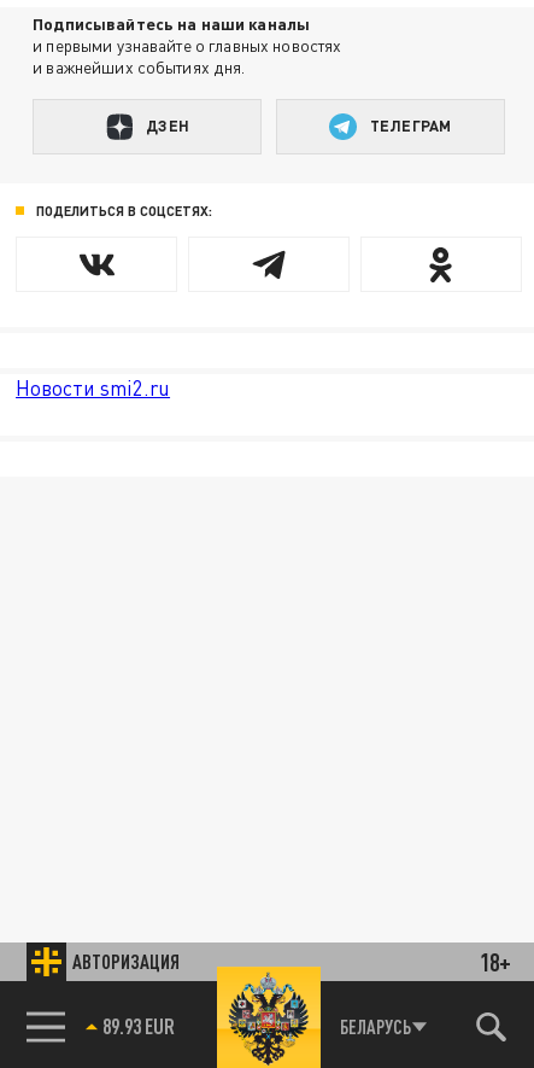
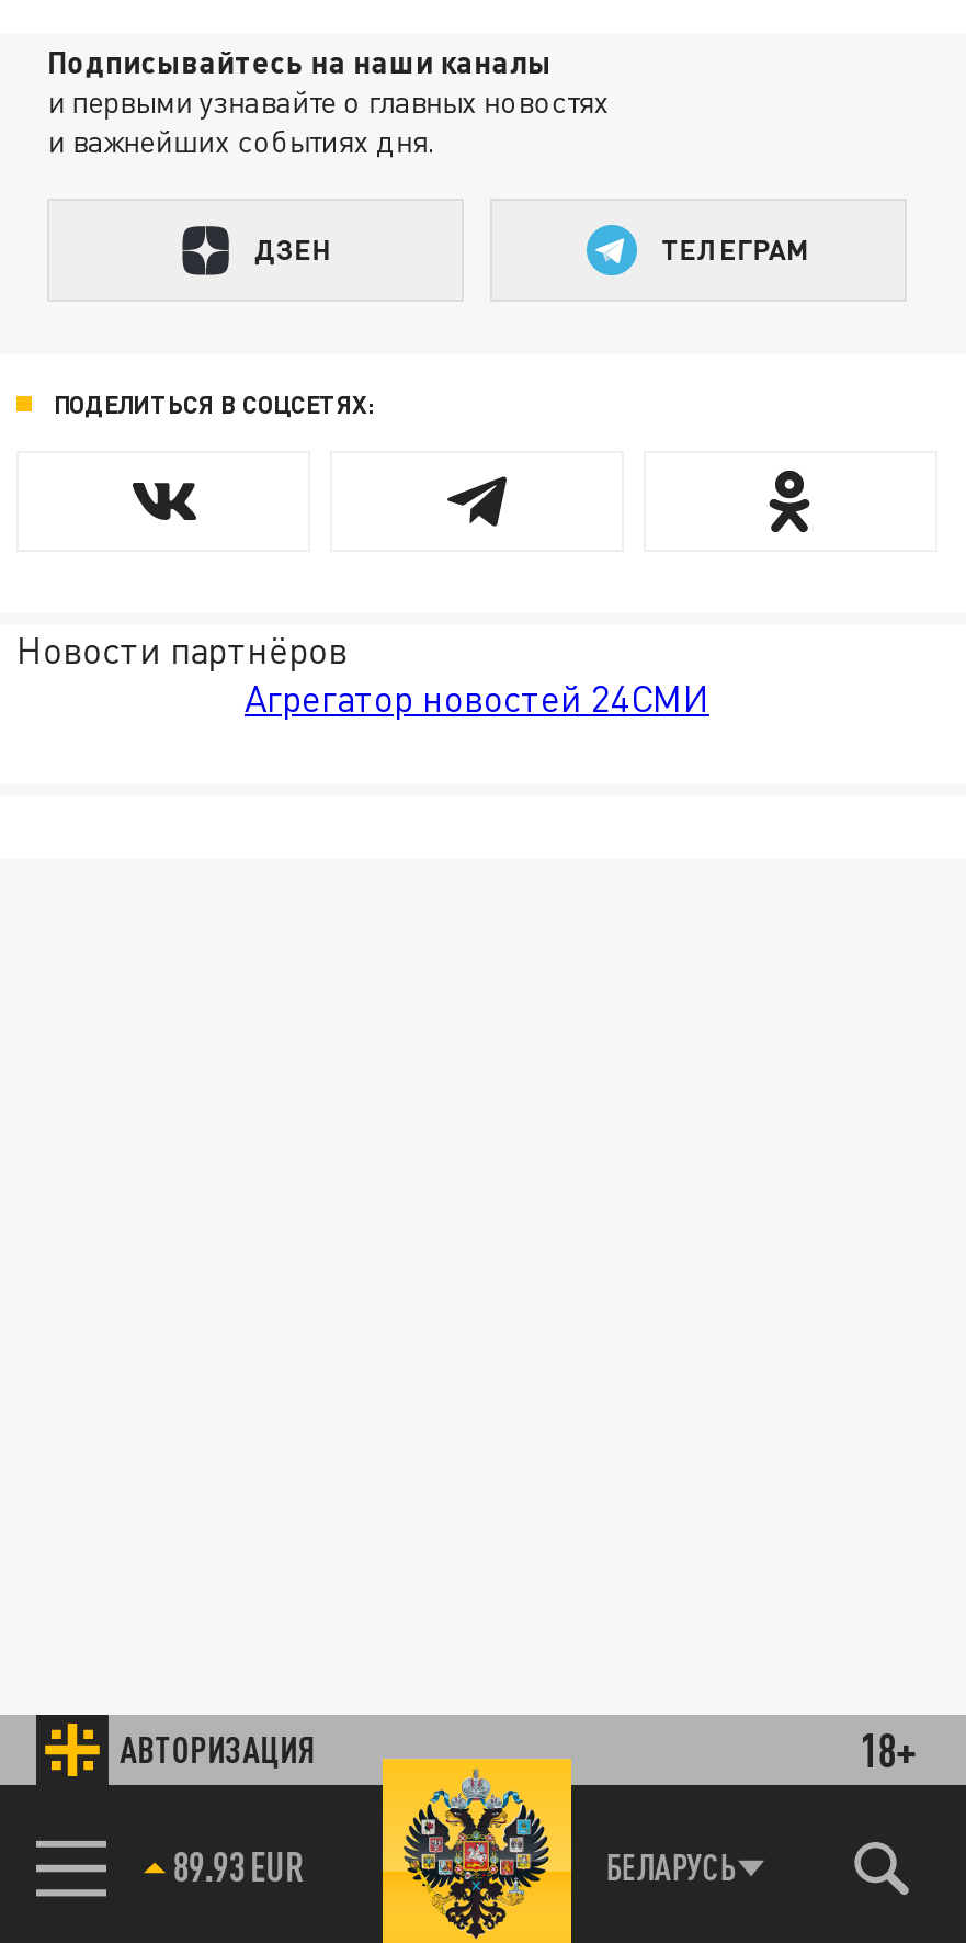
[16,375,170,400] Новости smi2.ru -> [17,628,709,722] Новости партнёров | Агрегатор новостей 24СМИ

